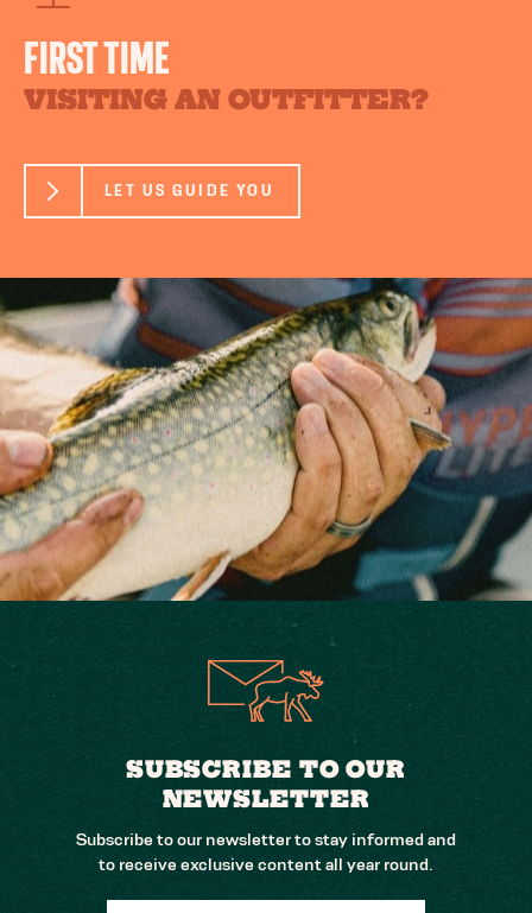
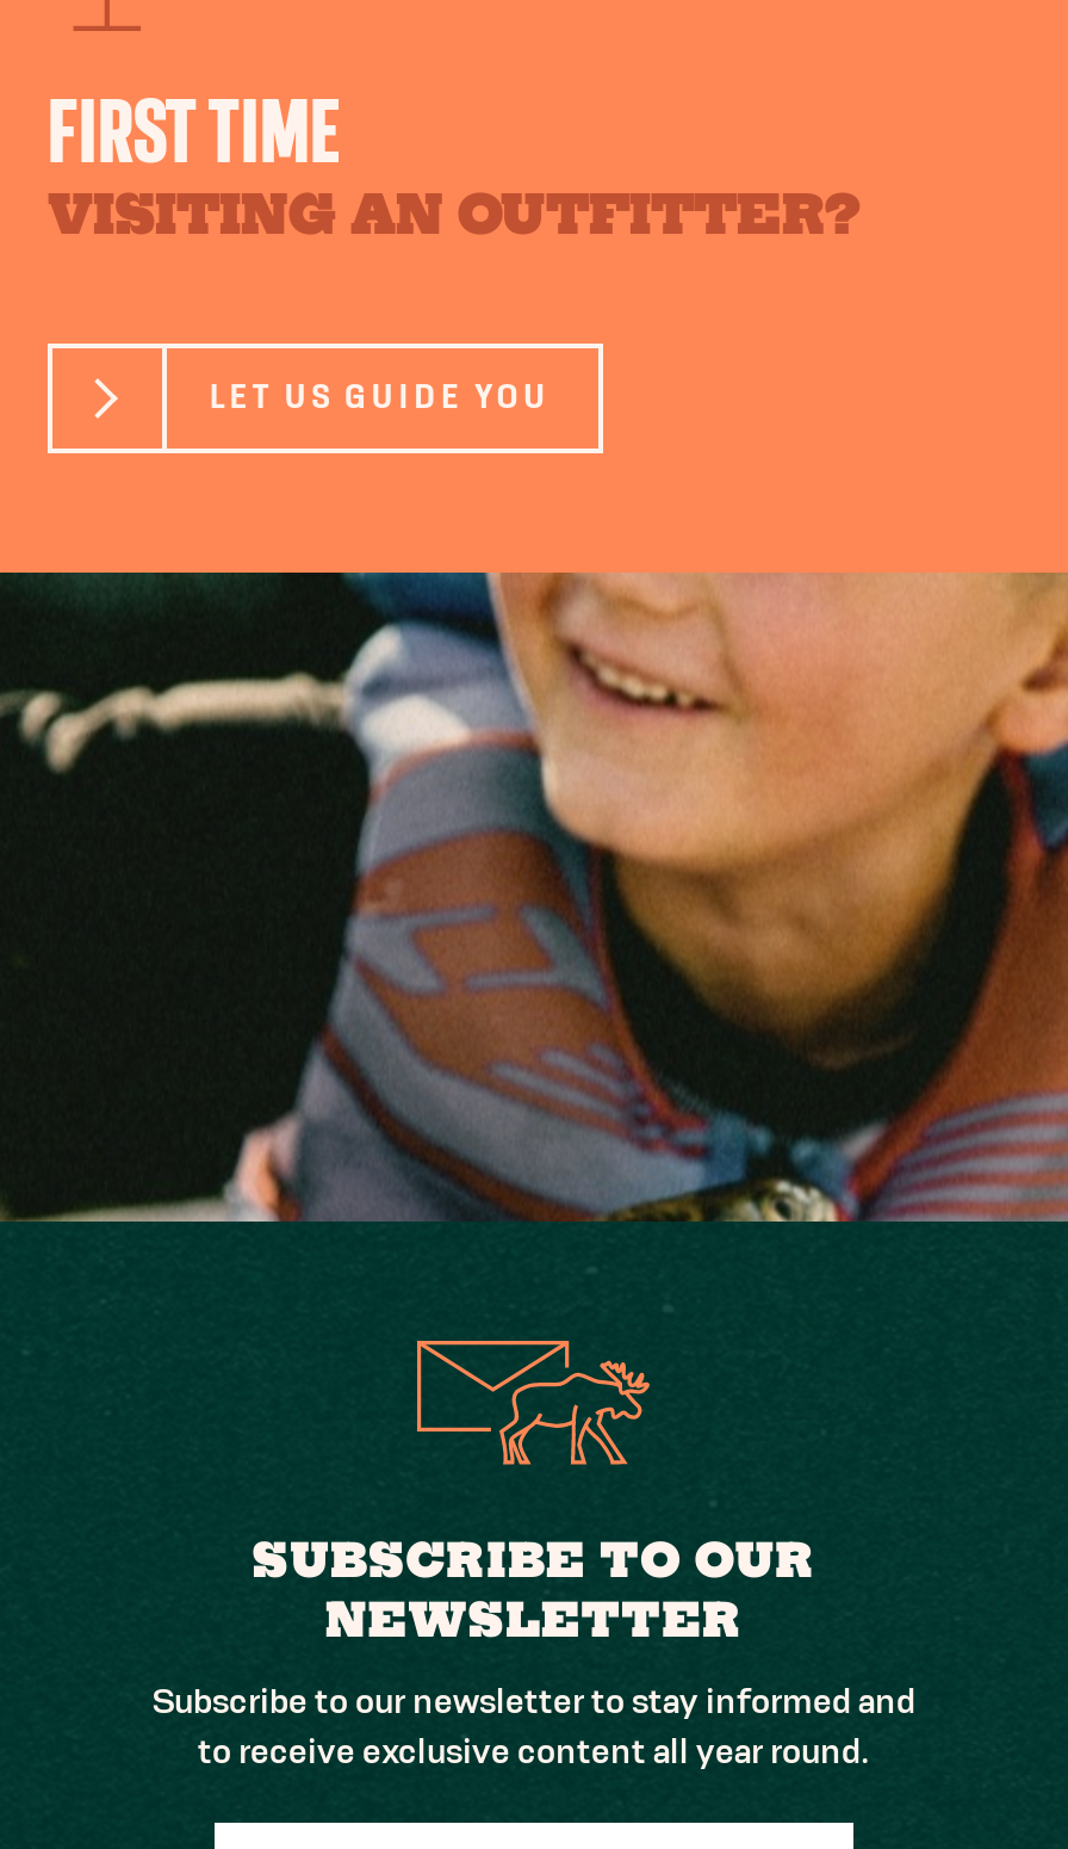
[4,277,528,602] [image] -> [7,570,1061,1224] [image]

